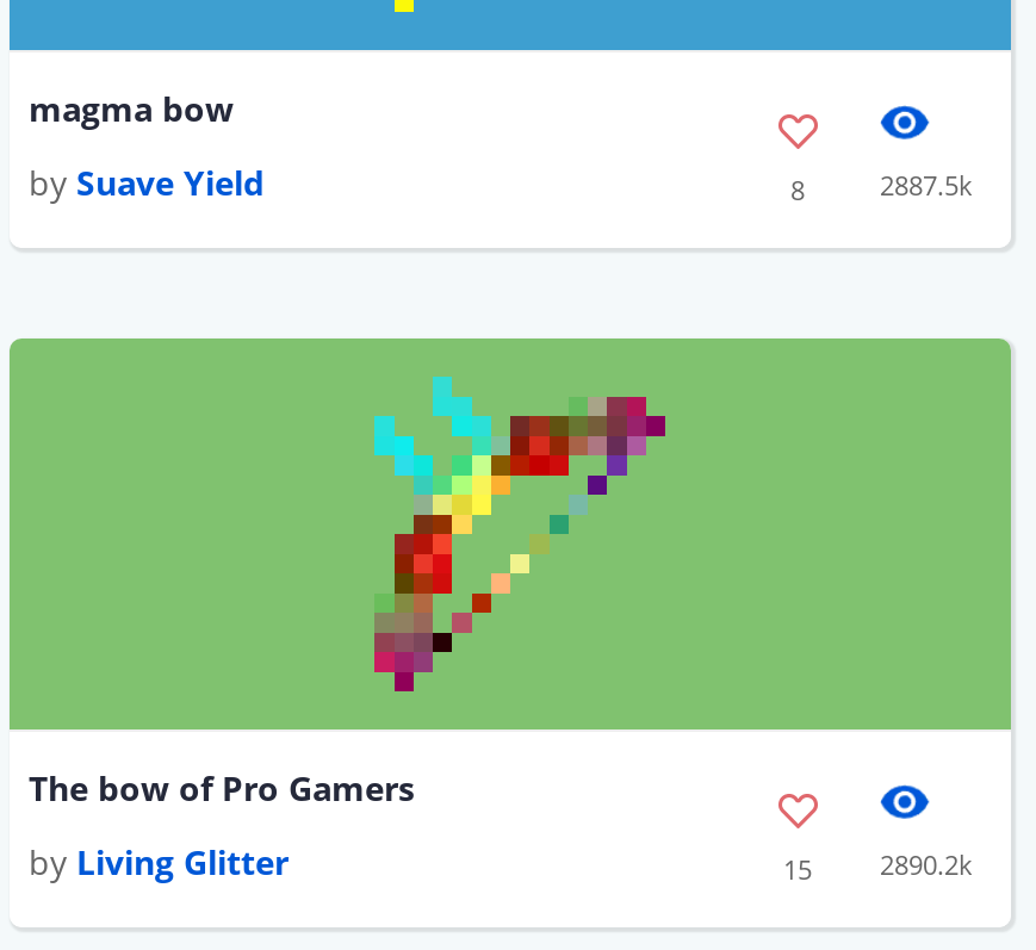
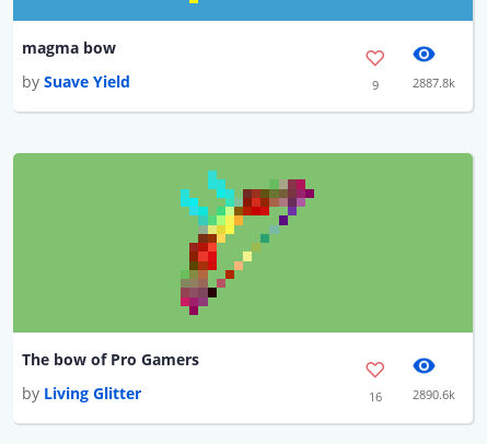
[790,166,973,207] 8 | 2887.5k -> [372,74,455,93] 9 | 2887.8k
[783,847,973,887] 15 | 2890.2k -> [368,386,455,405] 16 | 2890.6k

